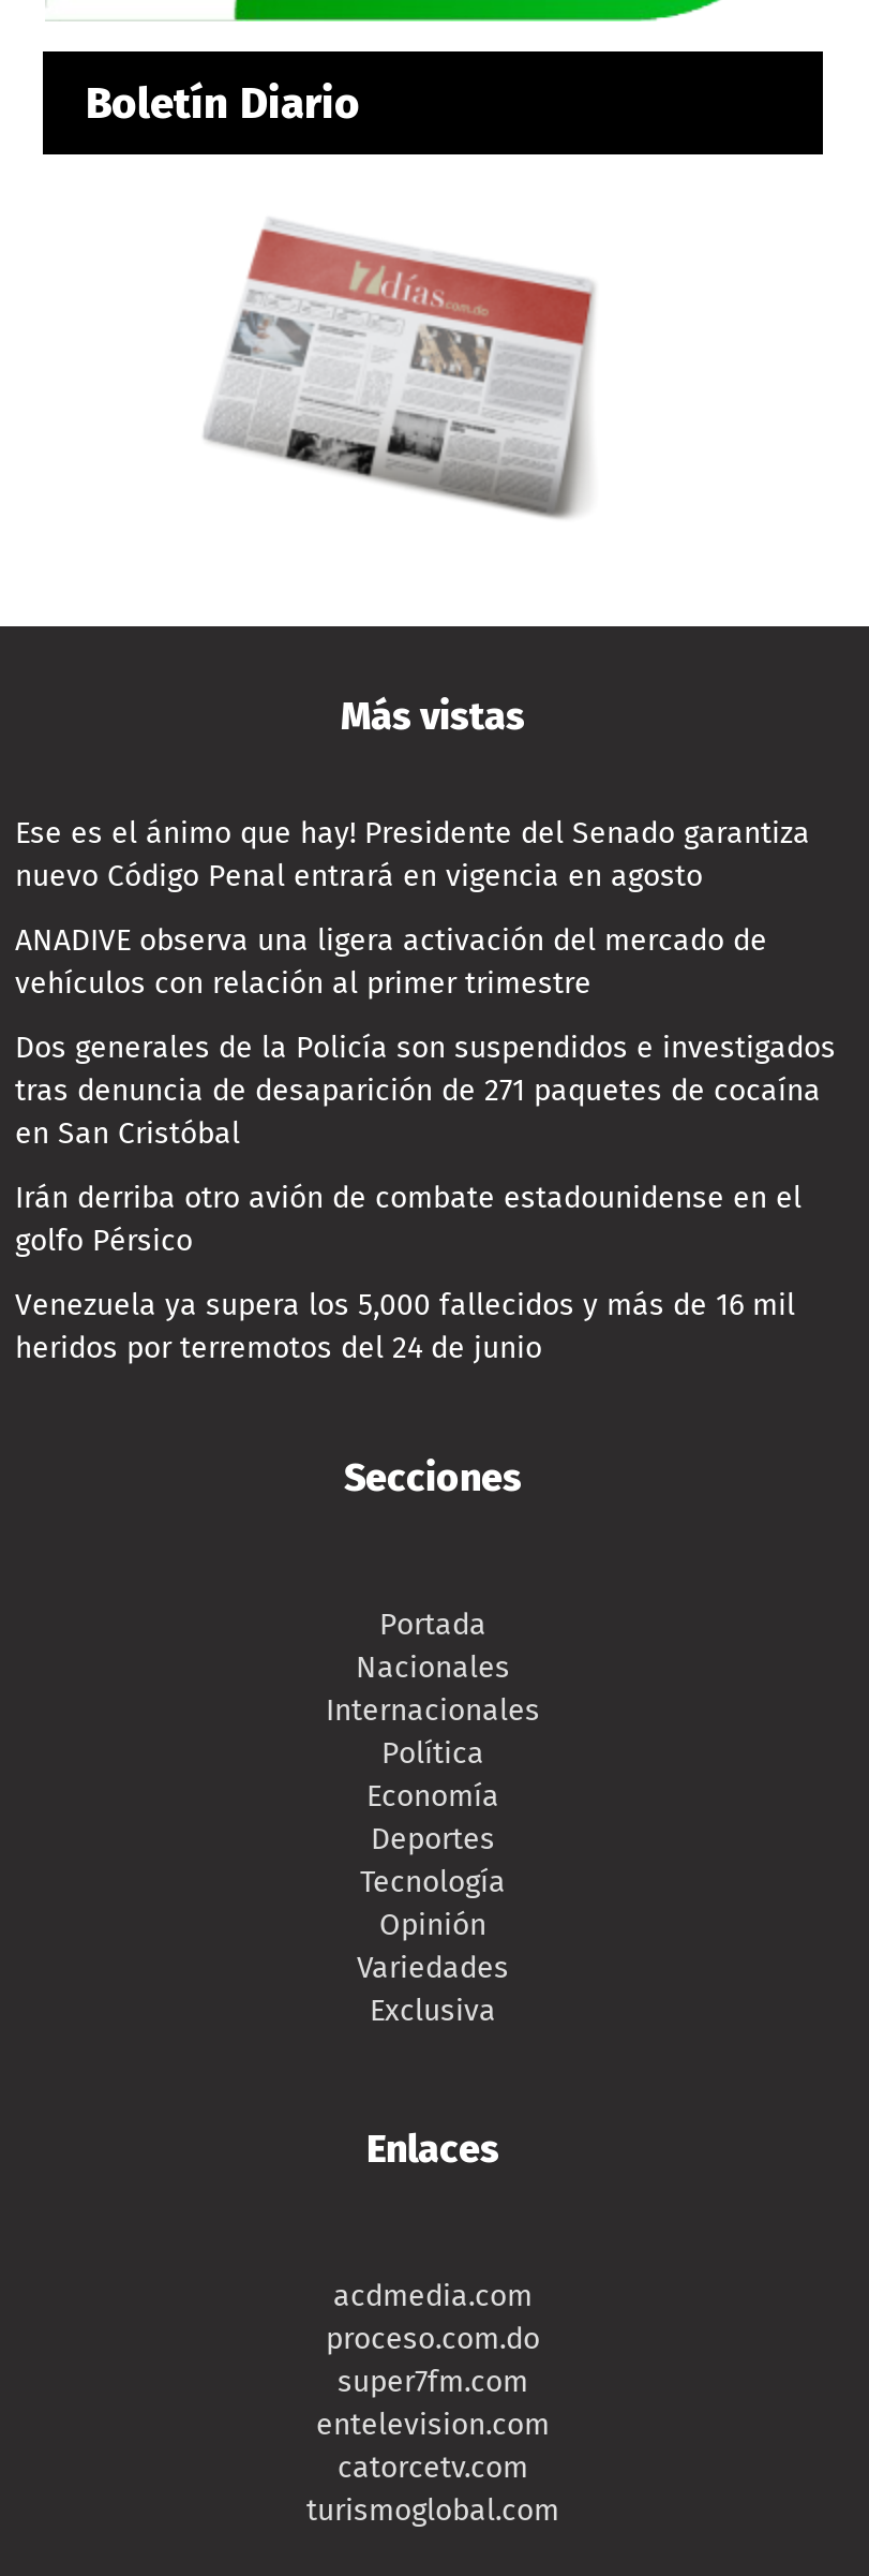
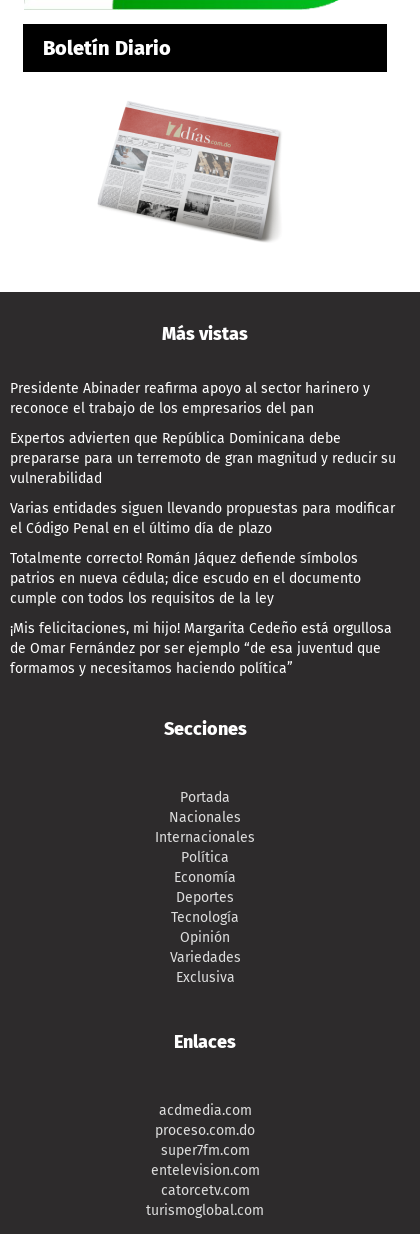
[15,815,810,894] Ese es el ánimo que hay! Presidente del Senado garantiza | nuevo Código Penal entrará en vigencia en agosto -> [10,380,370,417] Presidente Abinader reafirma apoyo al sector harinero y | reconoce el trabajo de los empresarios del pan
[15,922,767,1002] ANADIVE observa una ligera activación del mercado de | vehículos con relación al primer trimestre -> [10,430,396,487] Expertos advierten que República Dominicana debe | prepararse para un terremoto de gran magnitud y reducir su | vulnerabilidad
[15,1030,836,1152] Dos generales de la Policía son suspendidos e investigados | tras denuncia de desaparición de 271 paquetes de cocaína | en San Cristóbal -> [10,500,395,537] Varias entidades siguen llevando propuestas para modificar | el Código Penal en el último día de plazo
[15,1180,801,1259] Irán derriba otro avión de combate estadounidense en el | golfo Pérsico -> [10,550,361,607] Totalmente correcto! Román Jáquez defiende símbolos | patrios en nueva cédula; dice escudo en el documento | cumple con todos los requisitos de la ley
[15,1287,795,1366] Venezuela ya supera los 5,000 fallecidos y más de 16 mil | heridos por terremotos del 24 de junio -> [10,620,392,677] ¡Mis felicitaciones, mi hijo! Margarita Cedeño está orgullosa | de Omar Fernández por ser ejemplo “de esa juventud que | formamos y necesitamos haciendo política”

